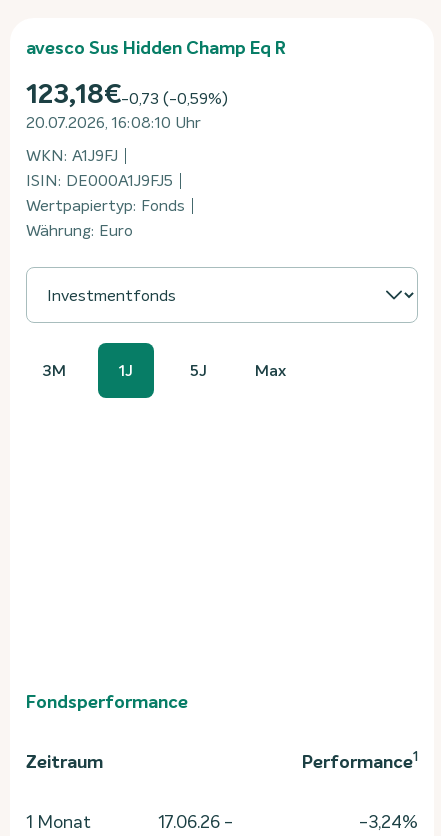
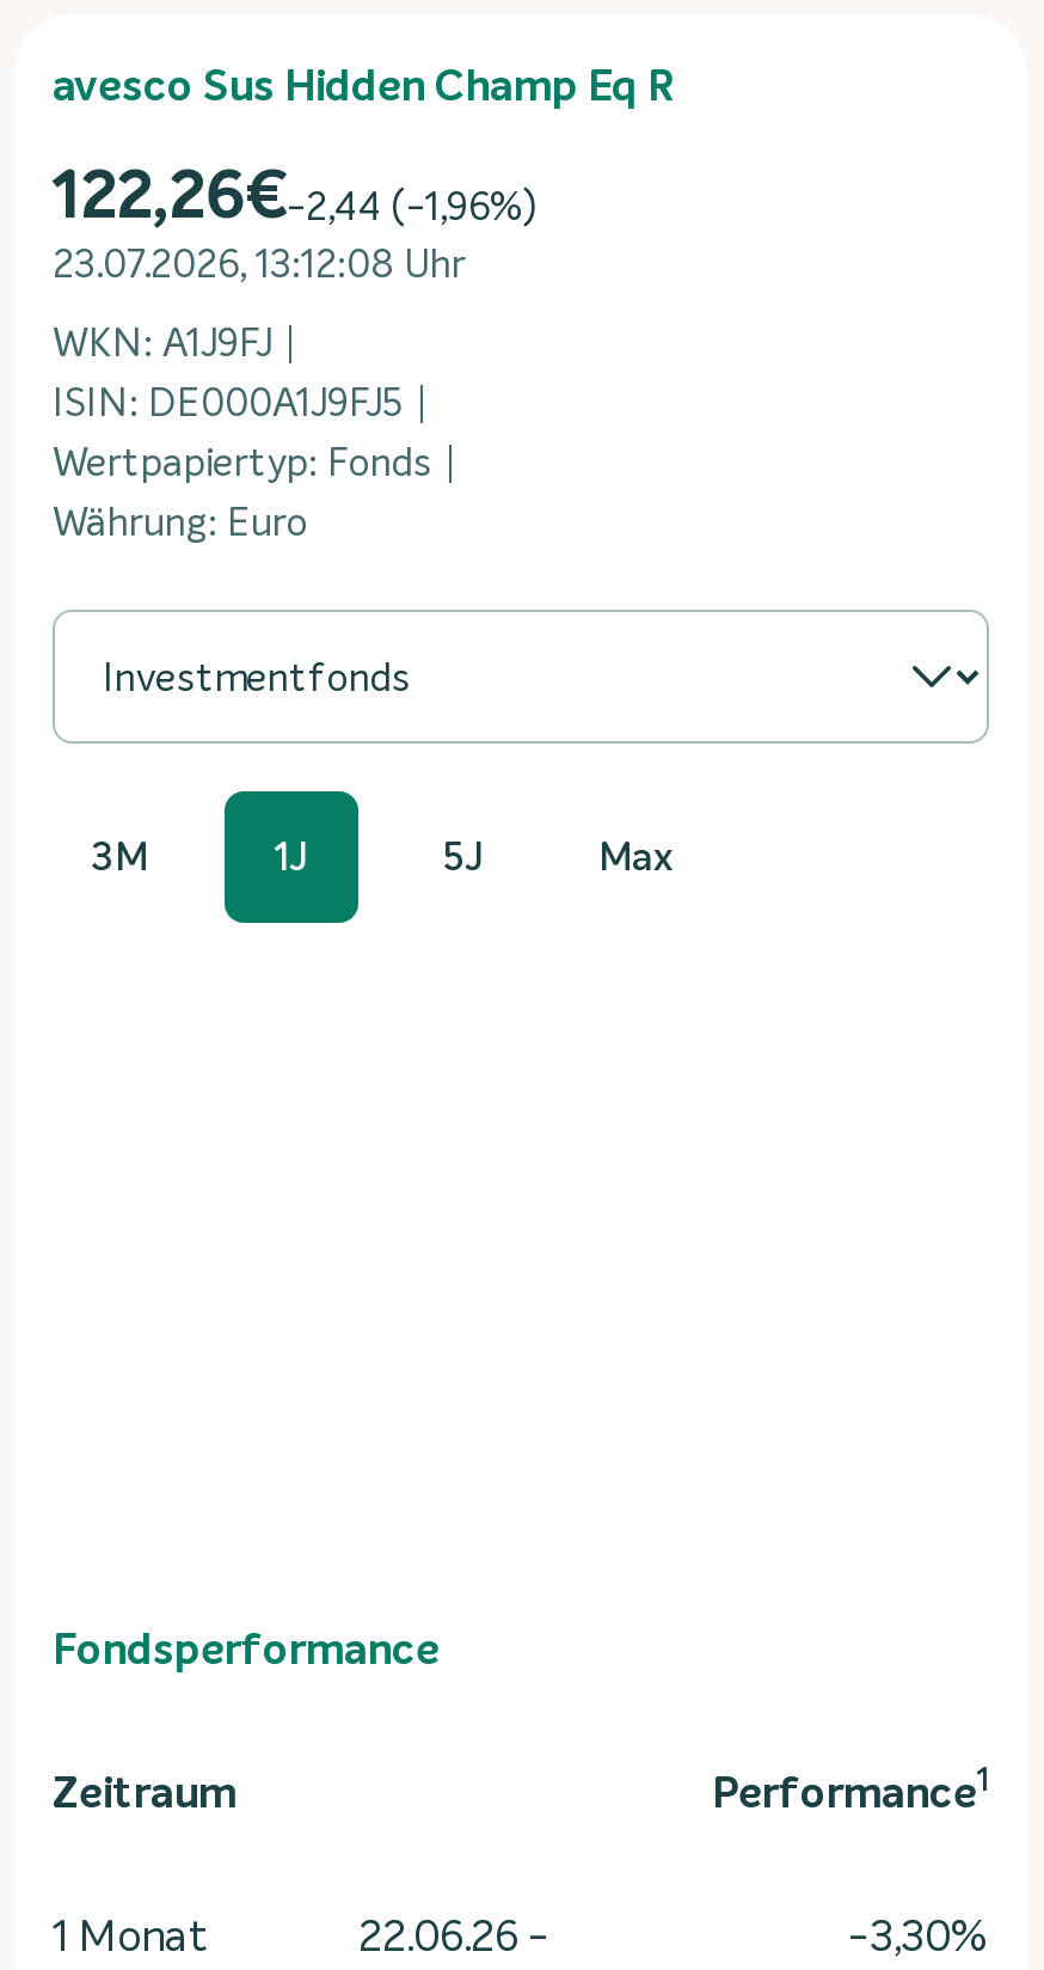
[26,75,228,113] 123,18€-0,73 (-0,59%) -> [53,151,538,242] 122,26€-2,44 (-1,96%)
[26,112,201,133] 20.07.2026, 16:08:10 Uhr -> [53,240,466,290] 23.07.2026, 13:12:08 Uhr
[158,810,233,834] 17.06.26 - -> [358,1908,549,1966] 22.06.26 -
[359,810,418,834] -3,24% -> [848,1908,989,1966] -3,30%

